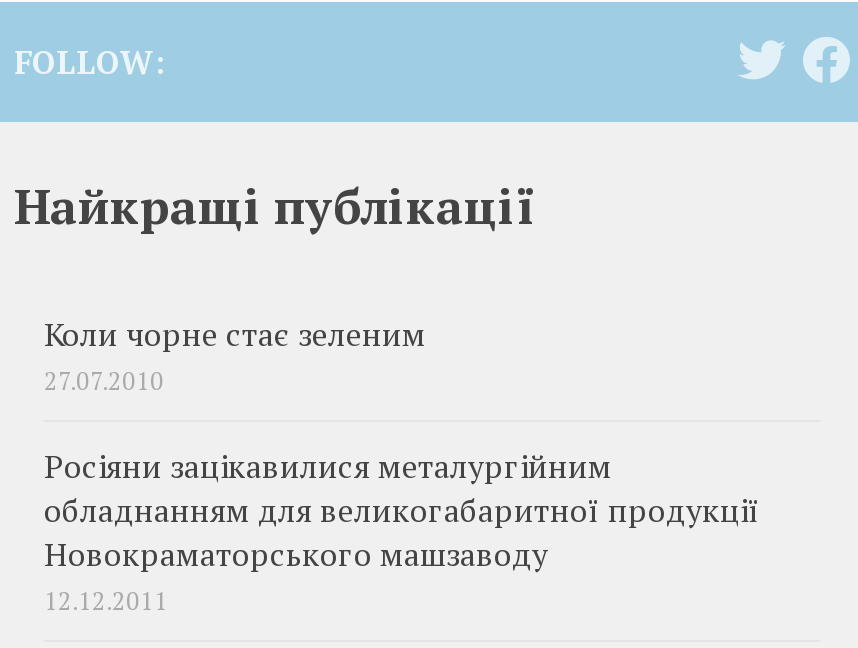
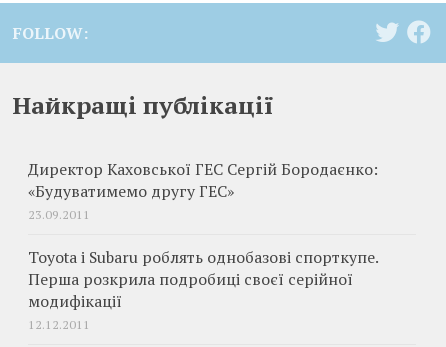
[44,314,426,398] Коли чорне стає зеленим | 27.07.2010 -> [28,159,378,223] Директор Каховської ГЕС Сергій Бородаєнко: | «Будуватимемо другу ГЕС» | 23.09.2011
[44,446,760,576] Росіяни зацікавилися металургійним | обладнанням для великогабаритної продукції | Новокраматорського машзаводу -> [28,247,378,312] Toyota і Subaru роблять однобазові спорткупе. | Перша розкрила подробиці своєї серійної | модифікації

